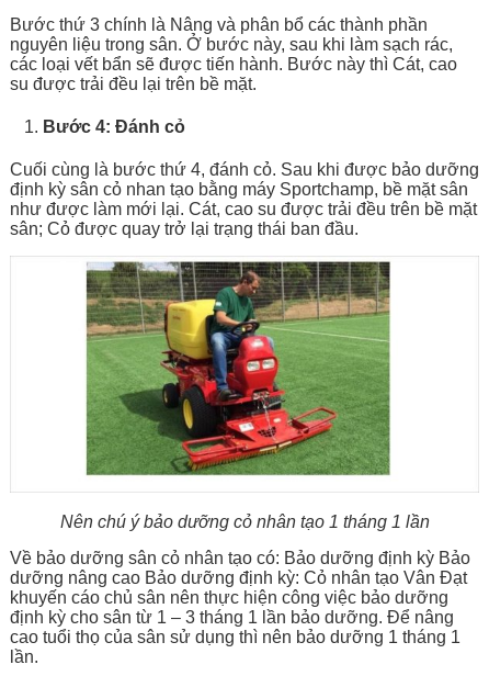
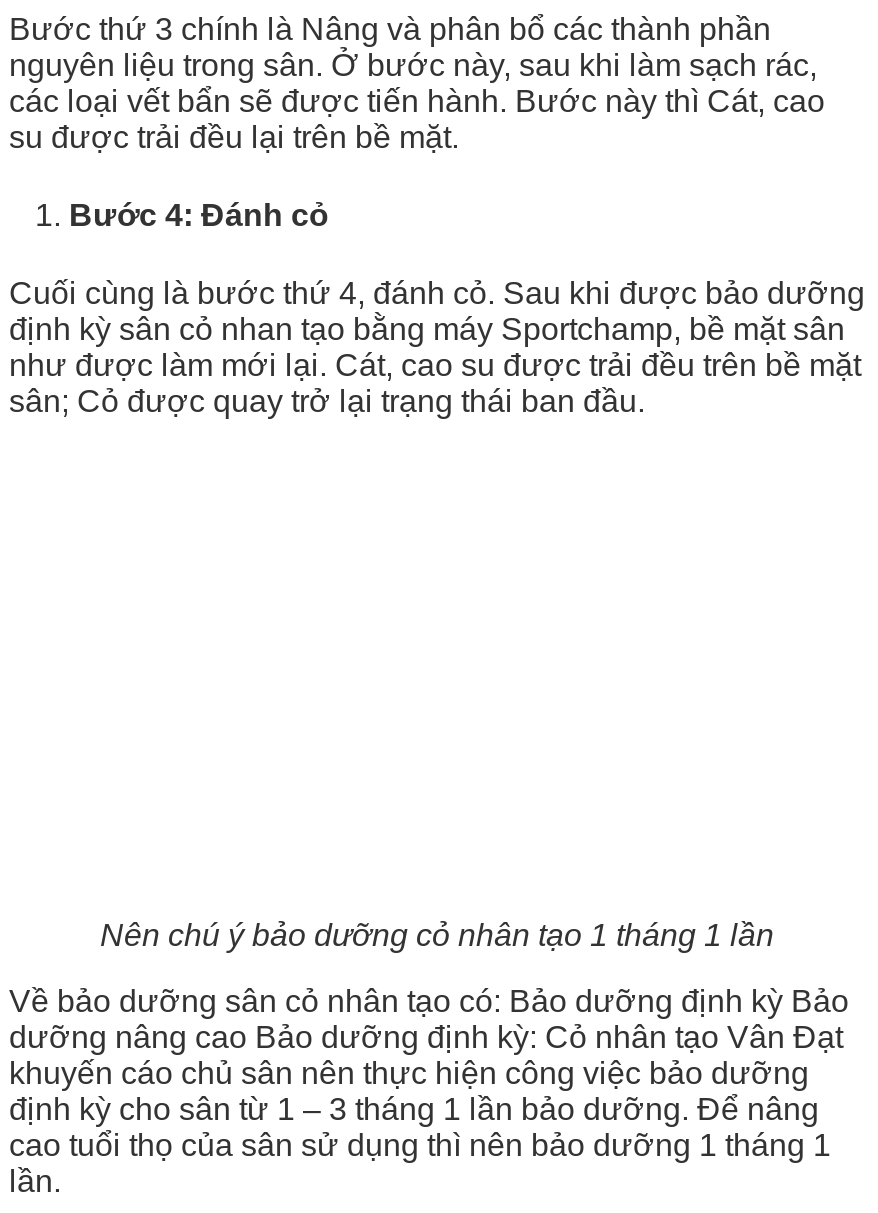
[86,260,391,476] [image] -> none

